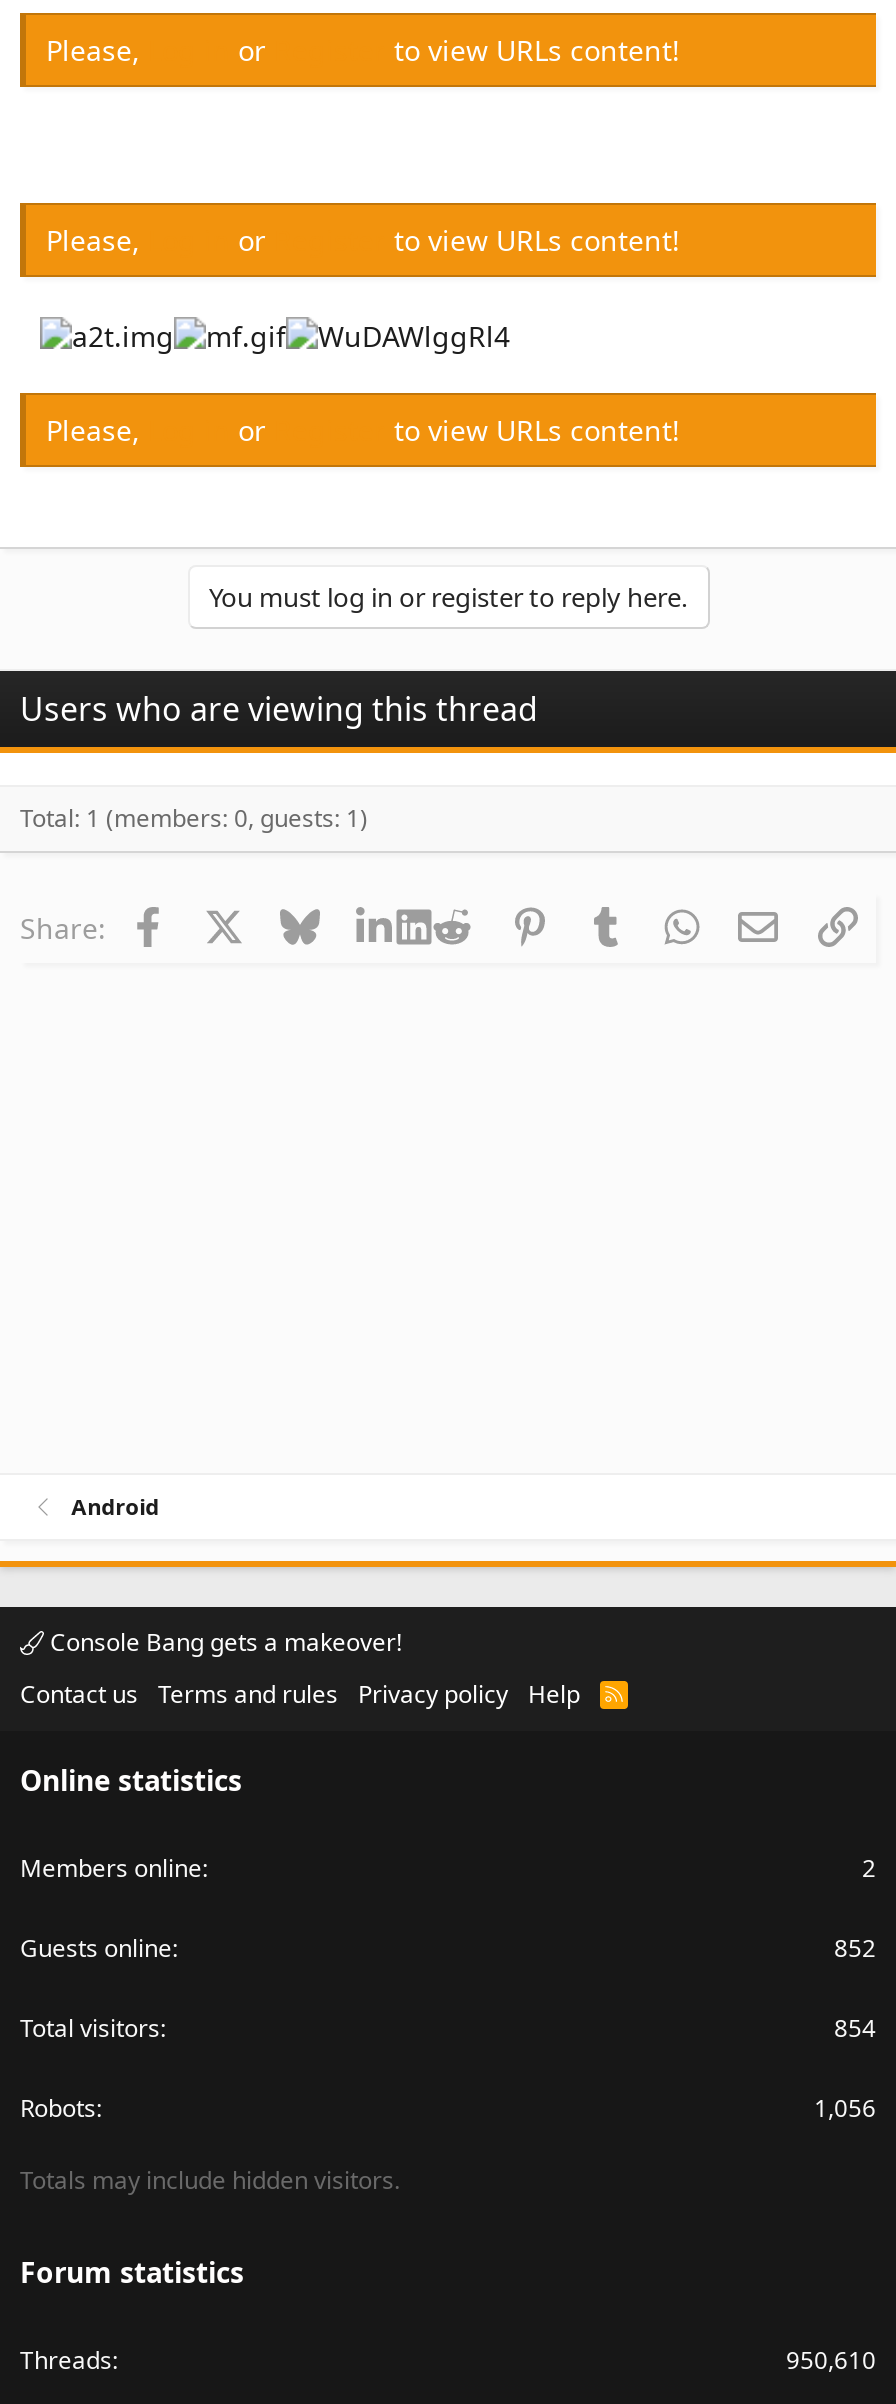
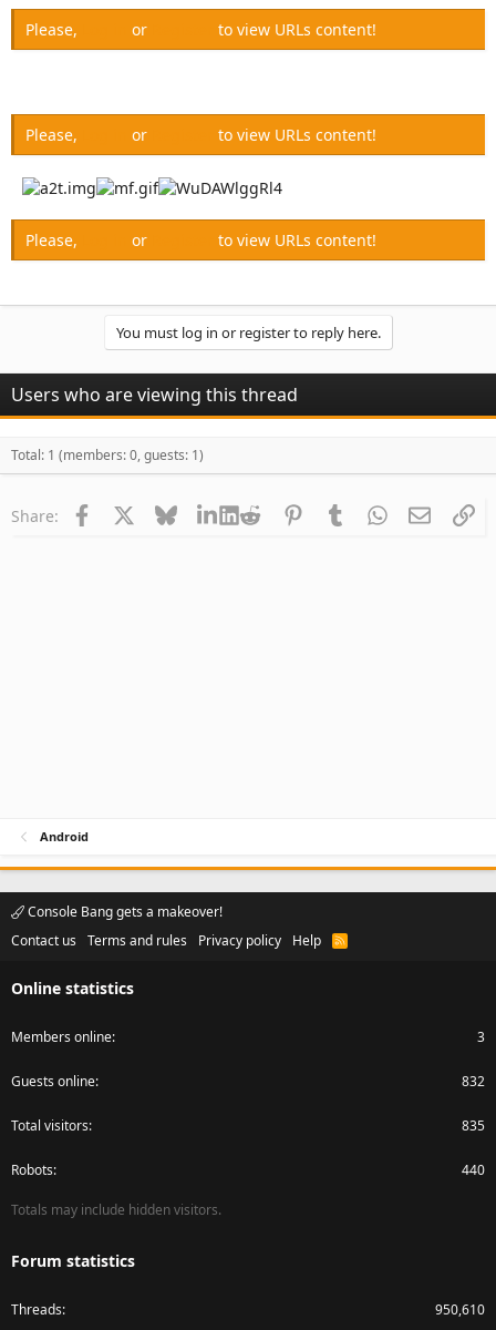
[862,1851,876,1885] 2 -> [477,1028,485,1046] 3
[834,1931,876,1965] 852 -> [462,1072,485,1091] 832
[834,2011,876,2045] 854 -> [462,1116,485,1135] 835
[814,2091,876,2125] 1,056 -> [462,1161,485,1179] 440

